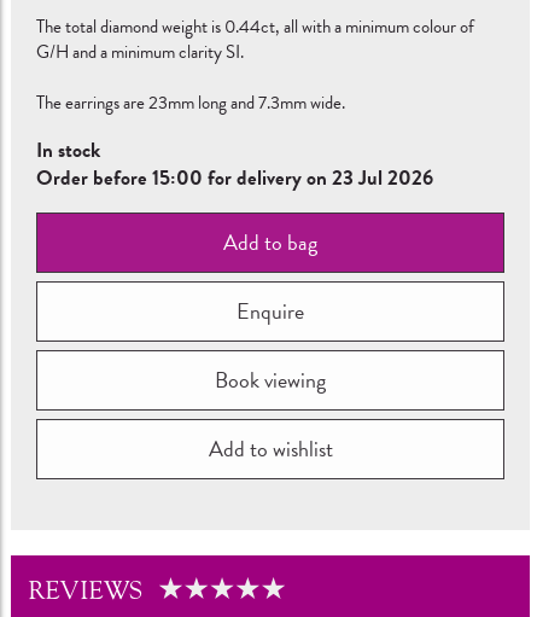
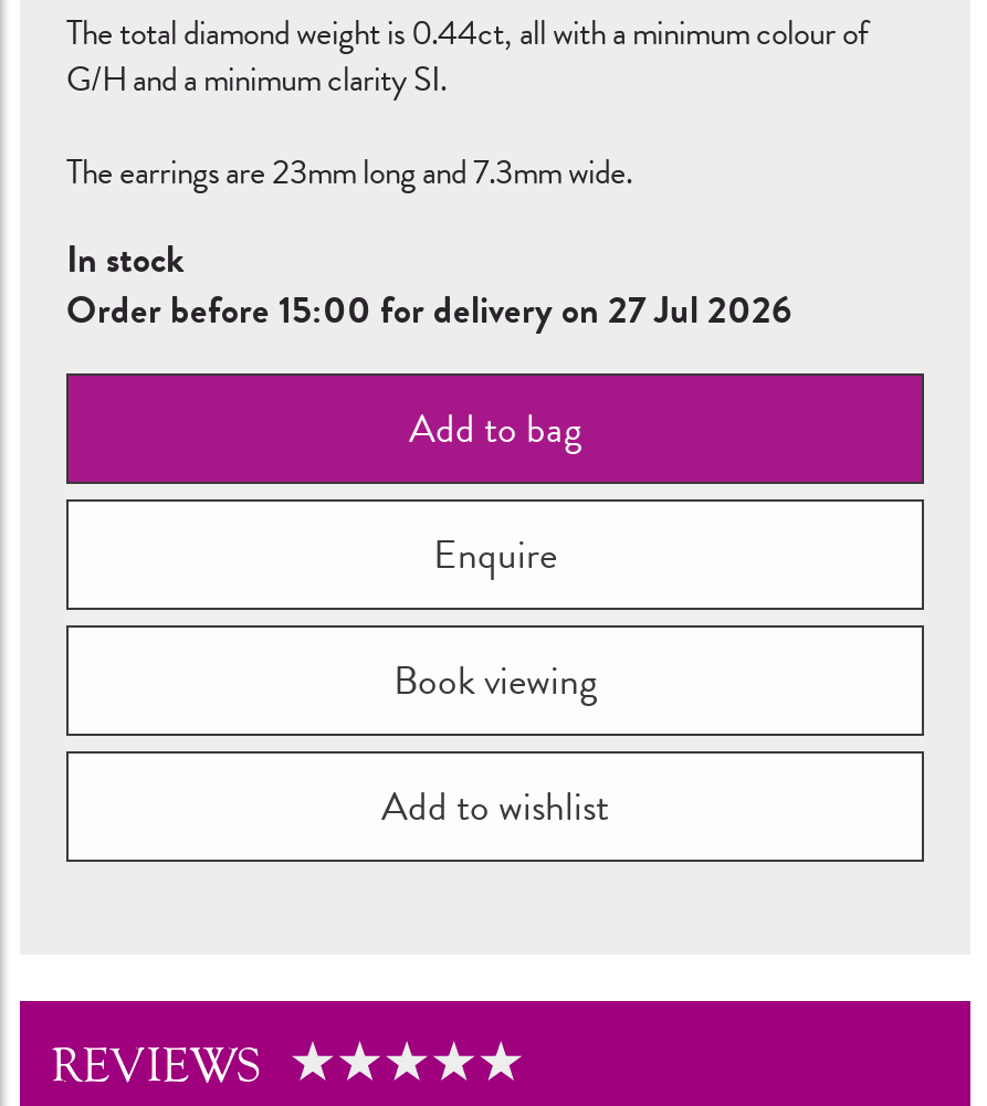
[36,163,433,193] Order before 15:00 for delivery on 23 Jul 2026 -> [66,283,791,339] Order before 15:00 for delivery on 27 Jul 2026

